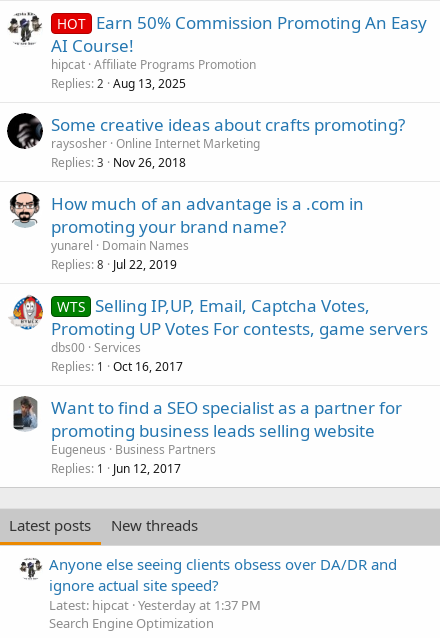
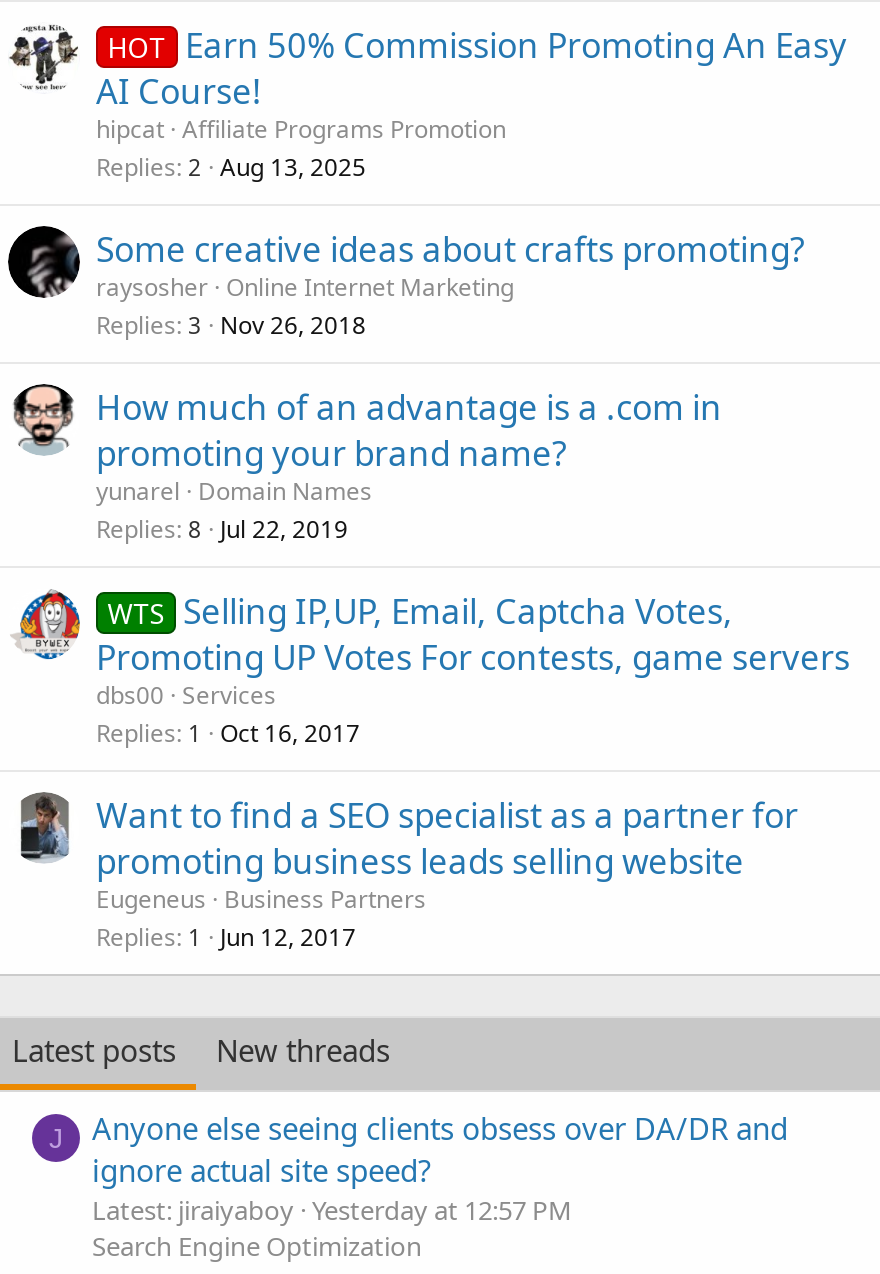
none -> [49,1121,63,1153] J
[49,596,261,614] Latest: hipcat Yesterday at 1:37 PM -> [92,1192,572,1228] Latest: jiraiyaboy Yesterday at 12:57 PM

